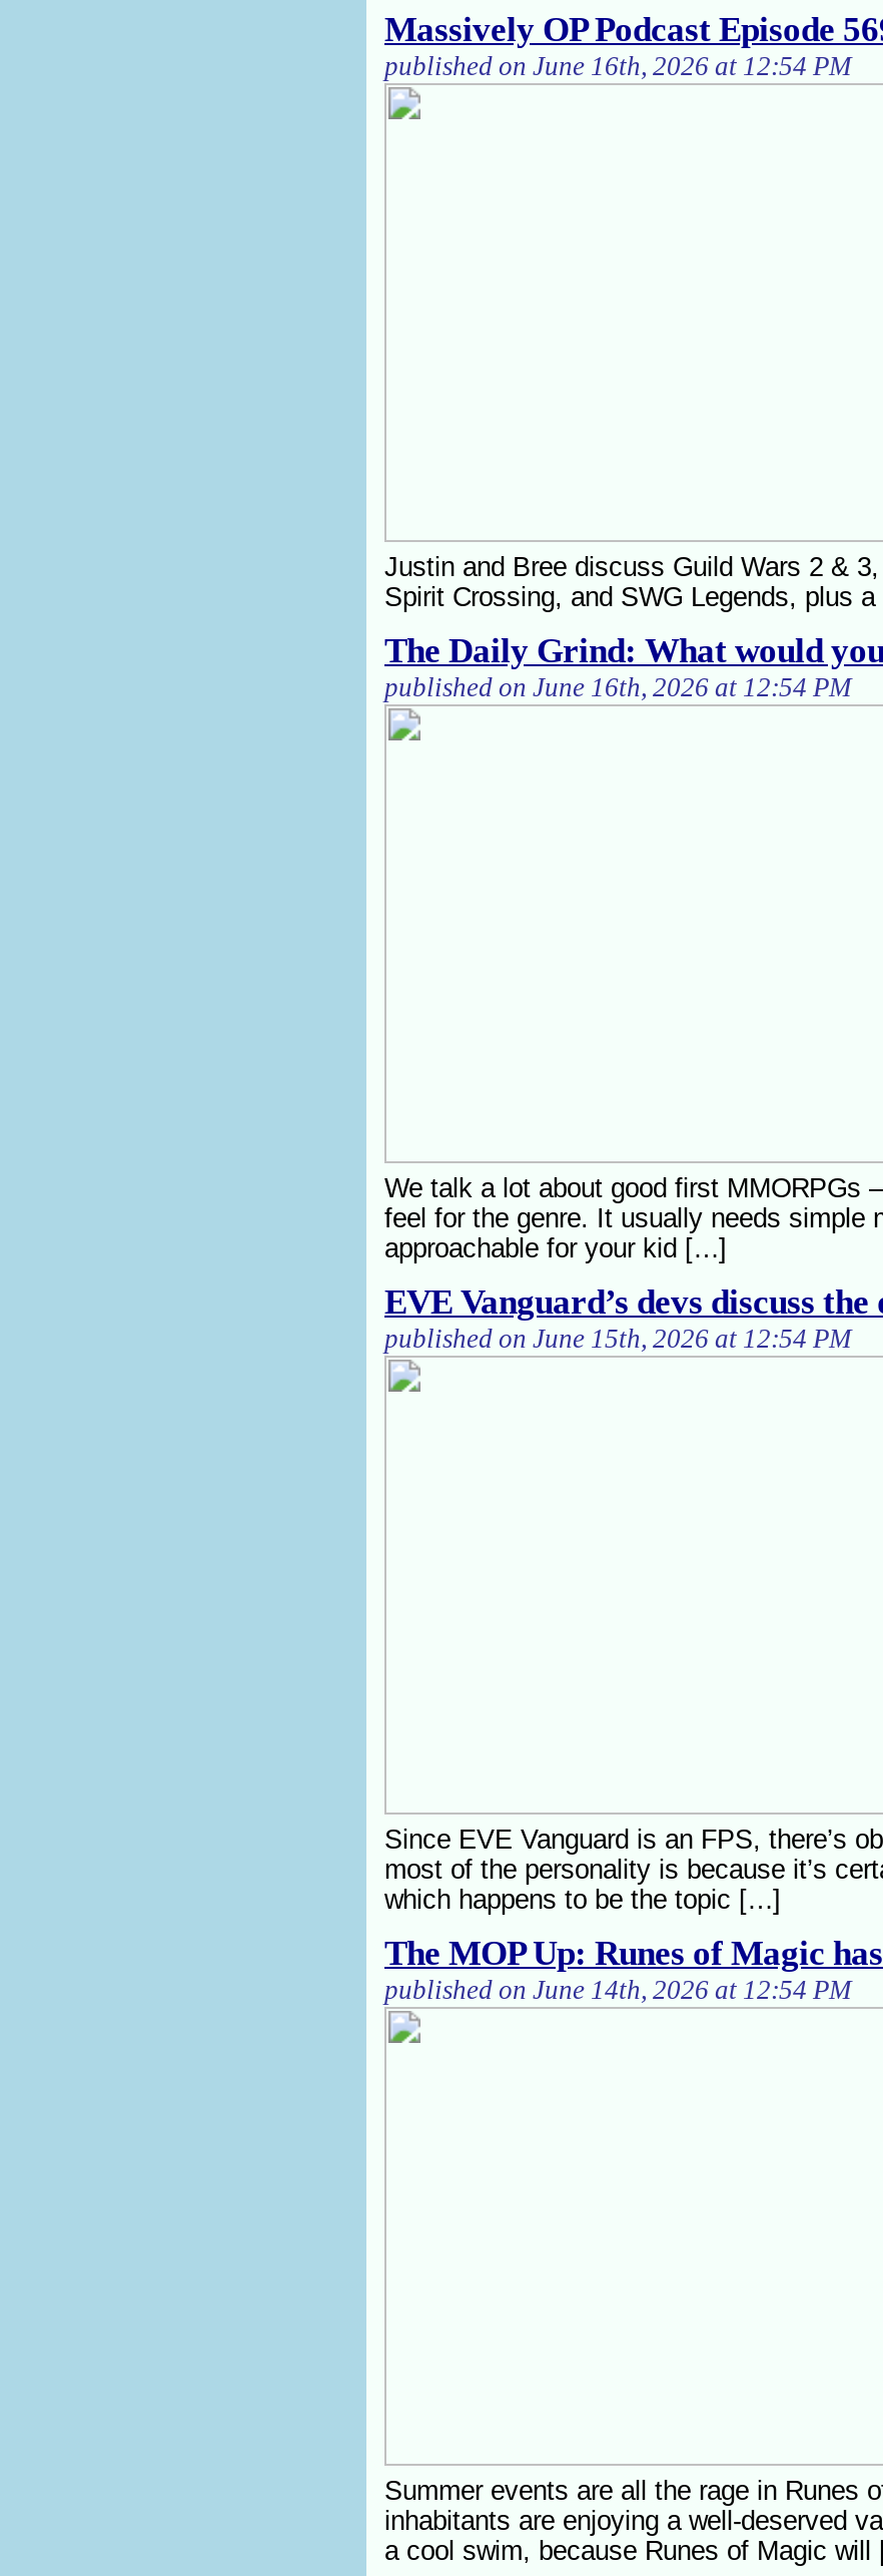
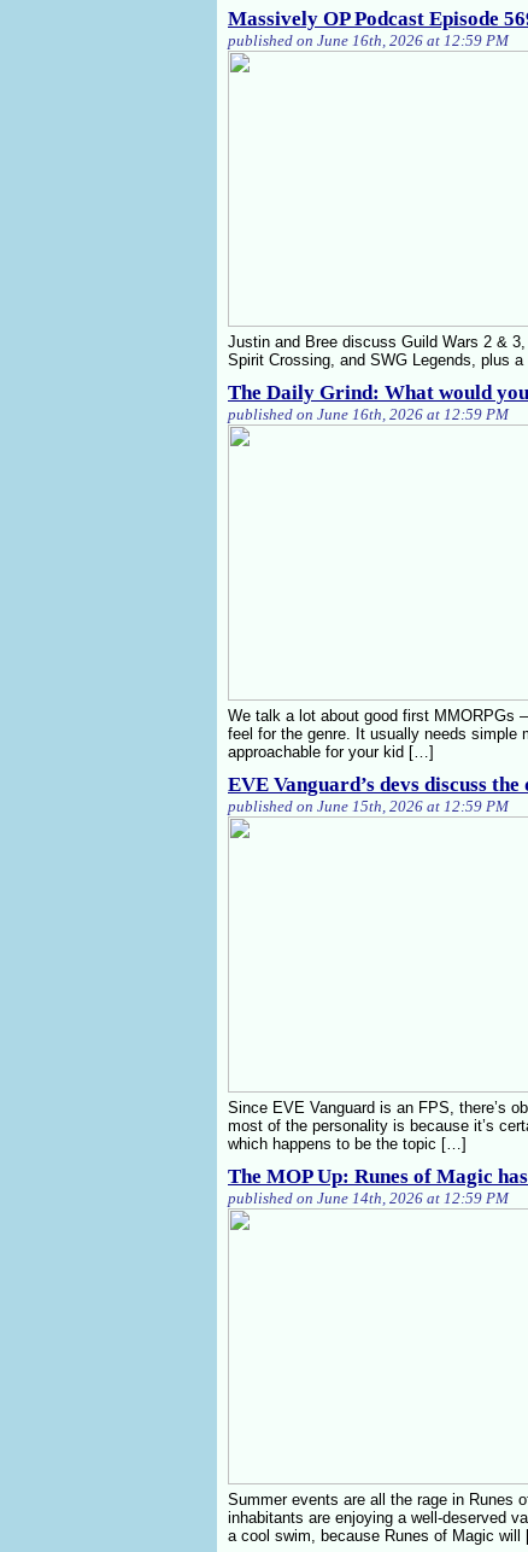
[384,51,851,81] published on June 16th, 2026 at 12:54 PM -> [228,31,509,49] published on June 16th, 2026 at 12:59 PM
[384,672,851,702] published on June 16th, 2026 at 12:54 PM -> [228,405,509,423] published on June 16th, 2026 at 12:59 PM
[384,1324,851,1354] published on June 15th, 2026 at 12:54 PM -> [228,797,509,815] published on June 15th, 2026 at 12:59 PM
[384,1975,851,2005] published on June 14th, 2026 at 12:54 PM -> [228,1189,509,1207] published on June 14th, 2026 at 12:59 PM

